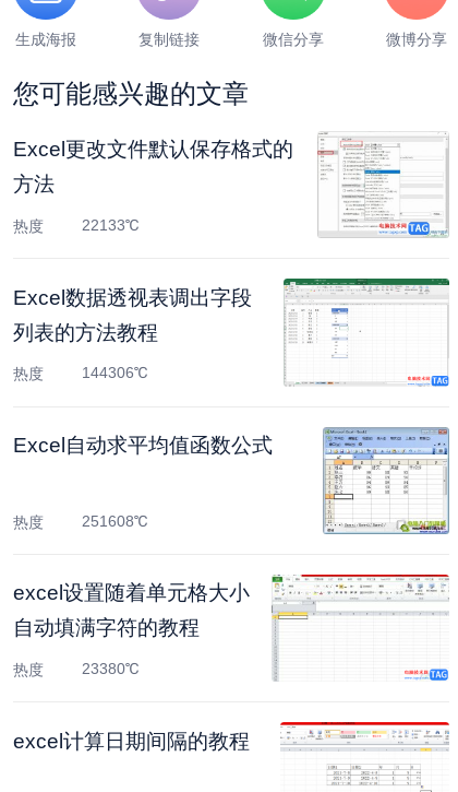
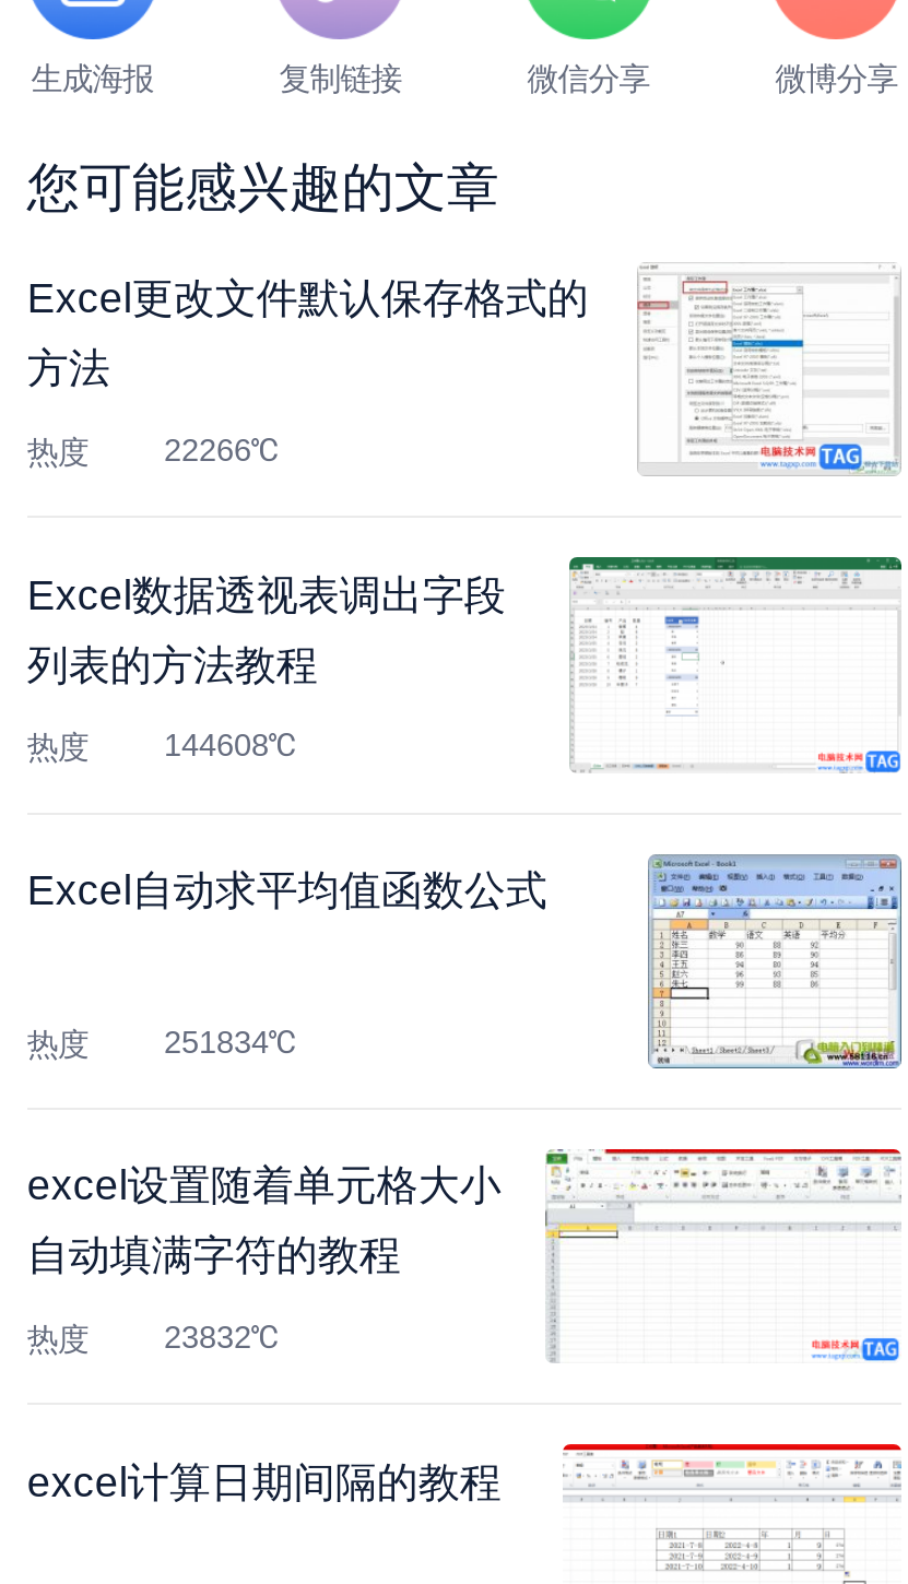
[81,216,139,234] 22133℃ -> [164,432,280,467] 22266℃
[81,364,148,381] 144306℃ -> [164,728,297,763] 144608℃
[81,512,148,529] 251608℃ -> [164,1024,297,1059] 251834℃
[81,660,139,677] 23380℃ -> [164,1319,280,1354] 23832℃

